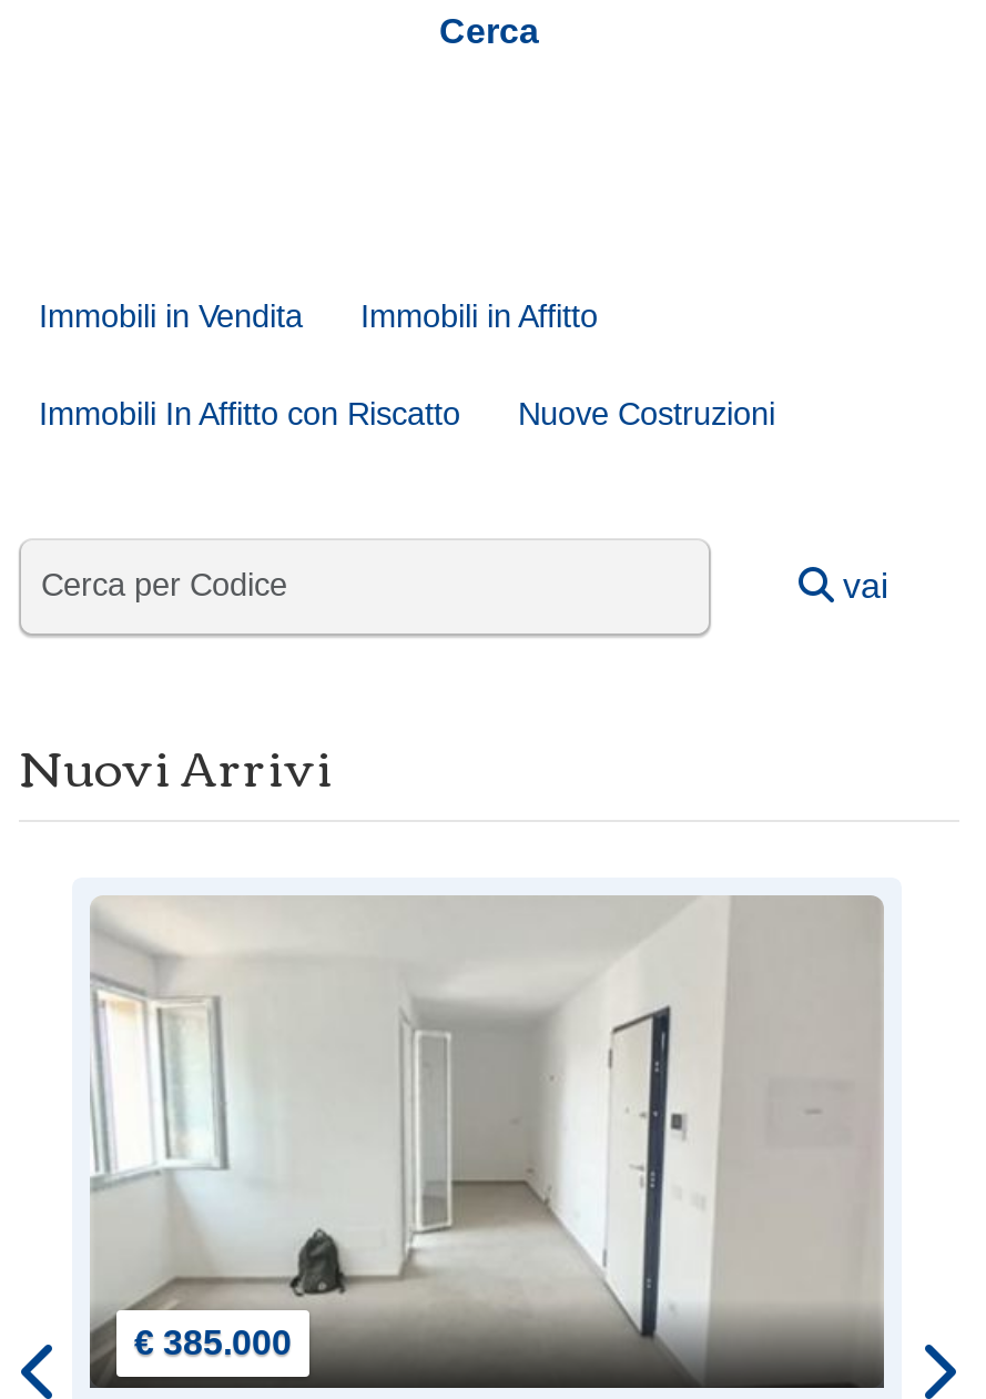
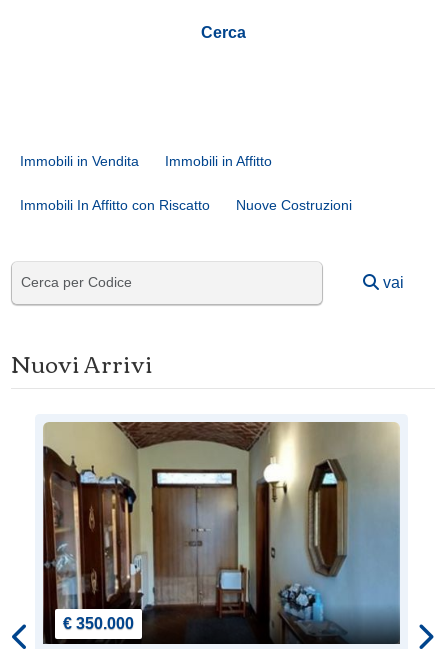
[90,895,884,1388] [image] -> [42,421,400,643] [image]

